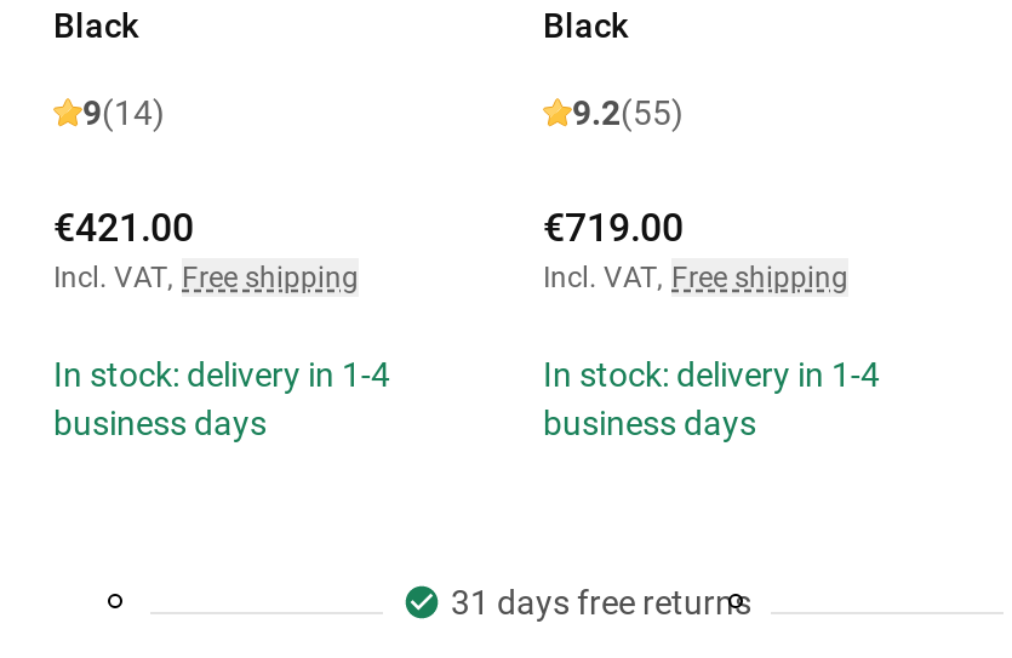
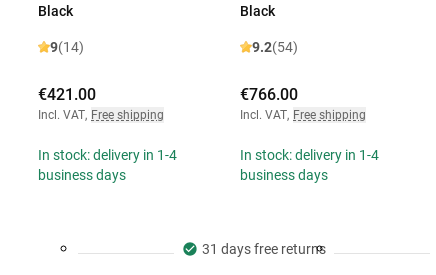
[572,94,684,132] 9.2(55) -> [252,39,298,55] 9.2(54)
[543,205,684,251] €719.00 -> [240,85,298,104] €766.00

